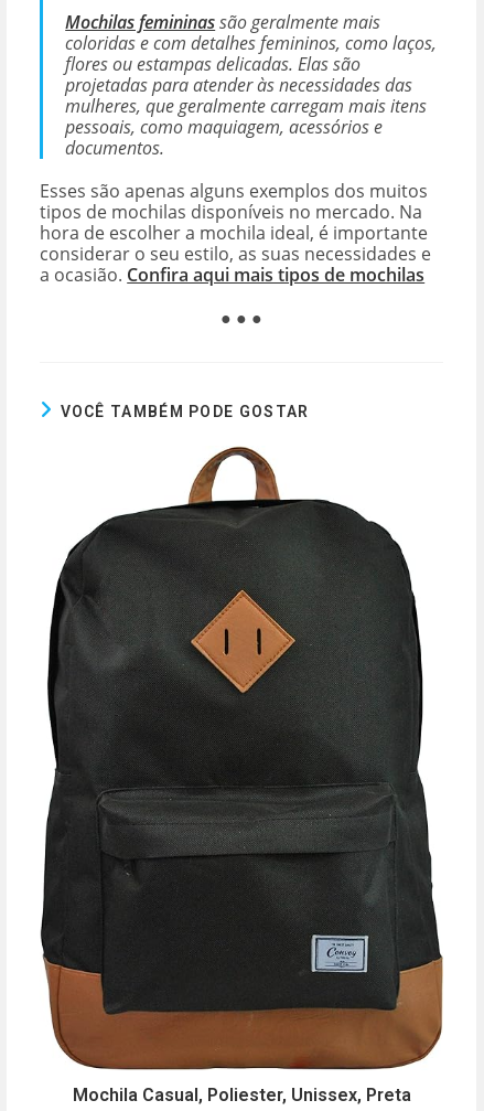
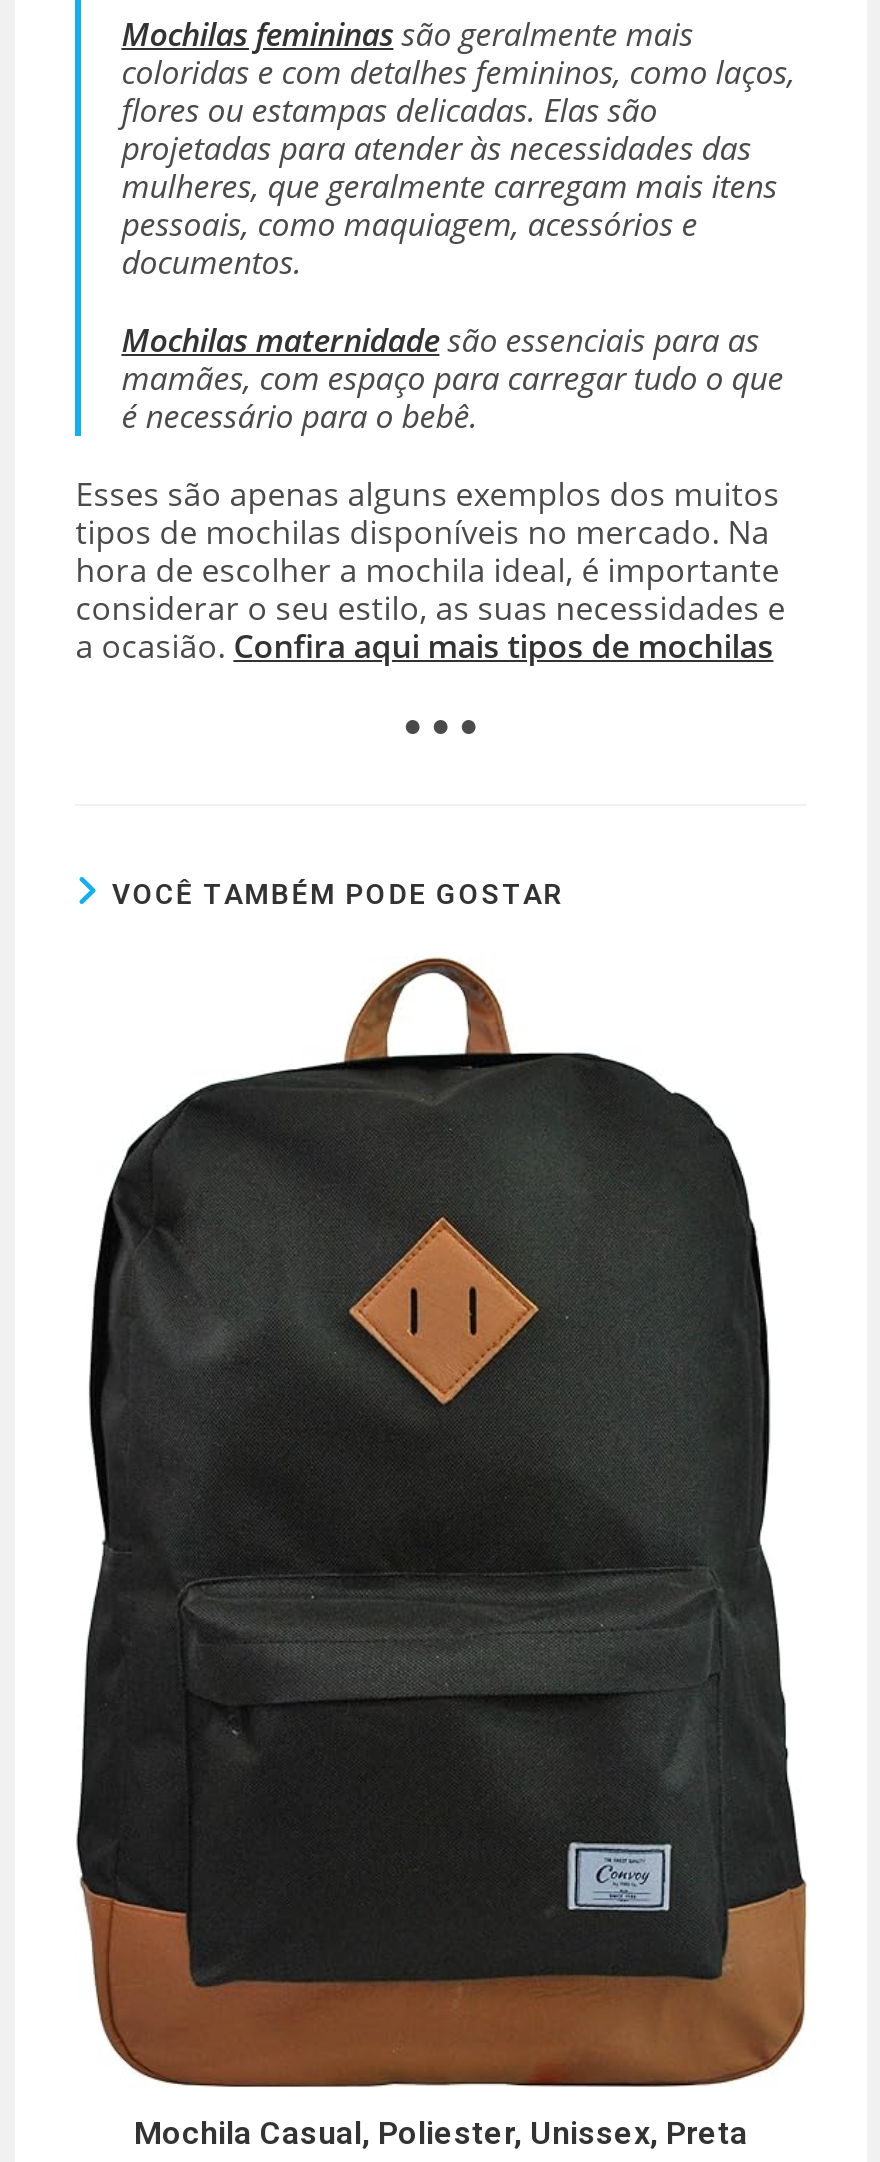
none -> [121,317,783,437] Mochilas maternidade são essenciais para as | mamães, com espaço para carregar tudo o que | é necessário para o bebê.

